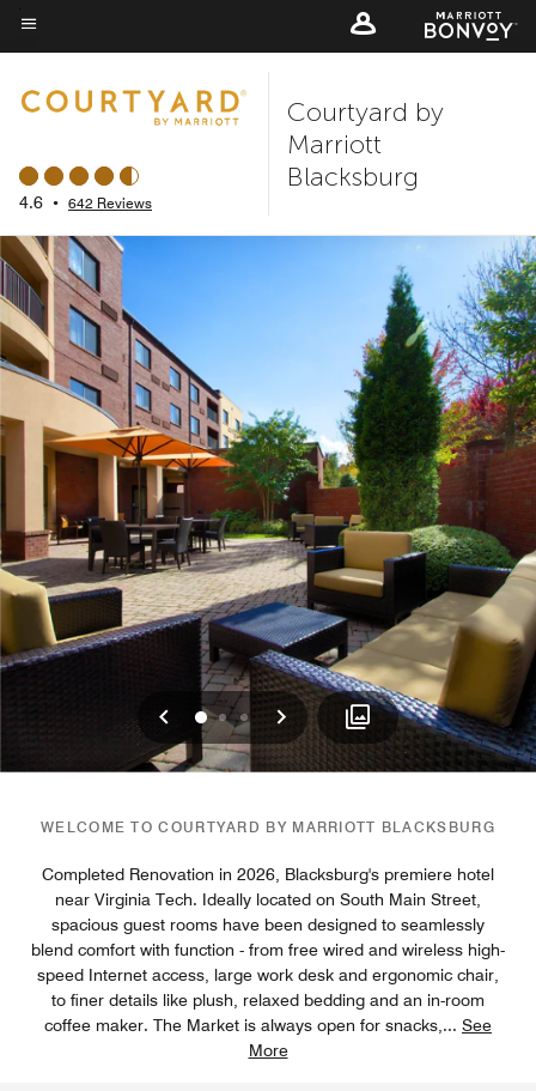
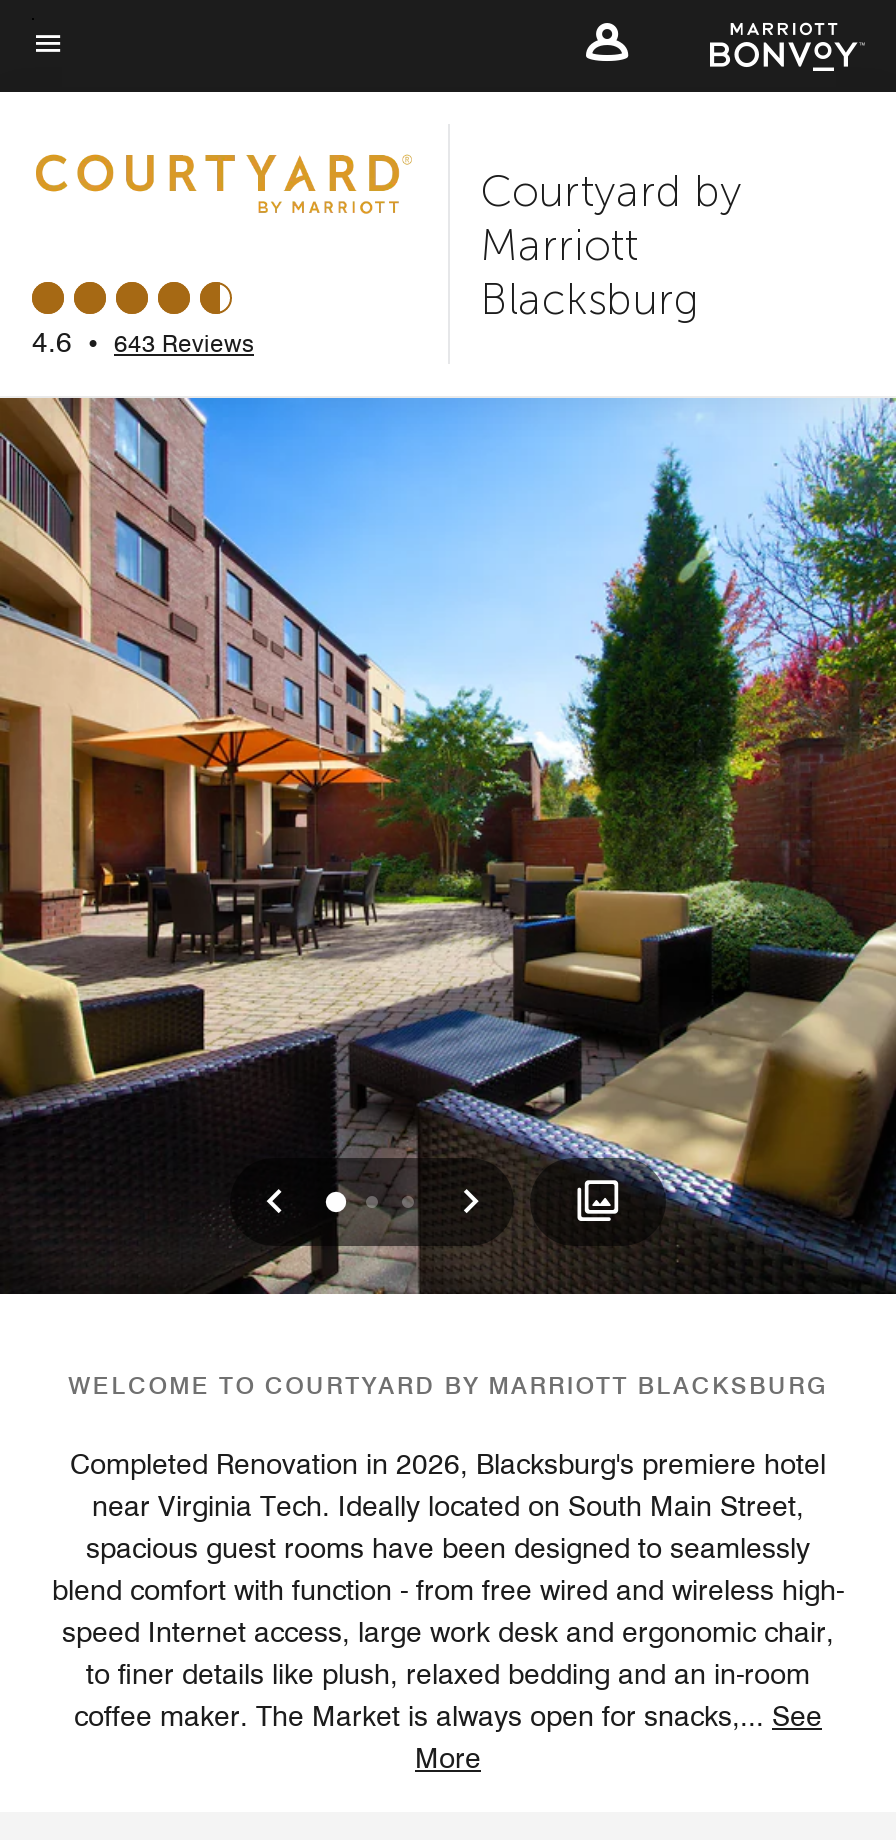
[19,193,152,212] 4.6 • 642 Reviews -> [32,326,254,358] 4.6 • 643 Reviews

